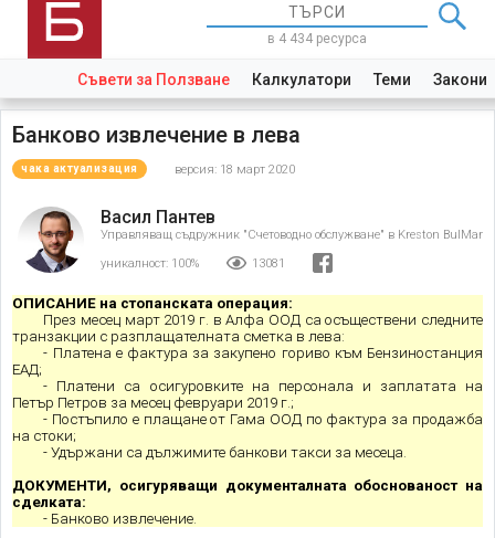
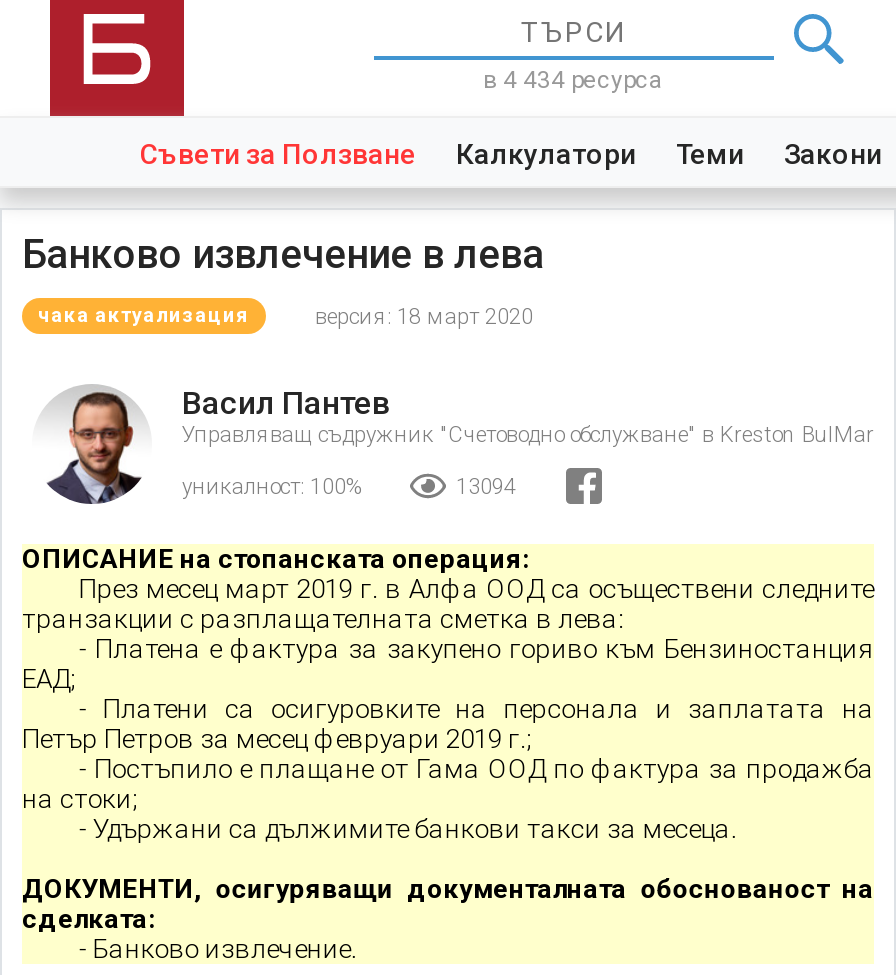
[252,256,285,270] 13081 -> [456,473,516,499] 13094

